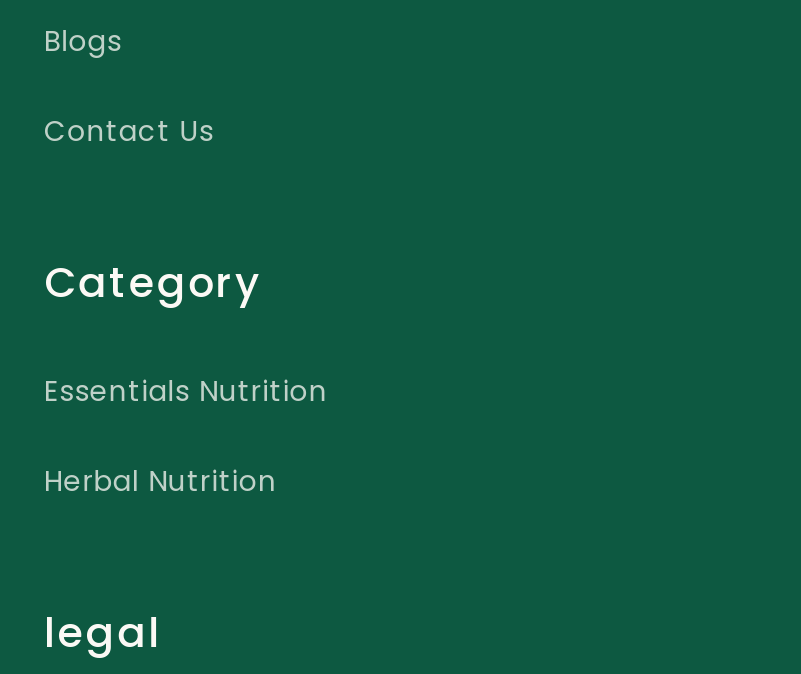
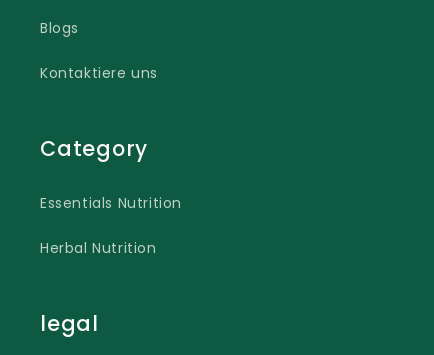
[44,112,214,152] Contact Us -> [40,63,158,83] Kontaktiere uns

